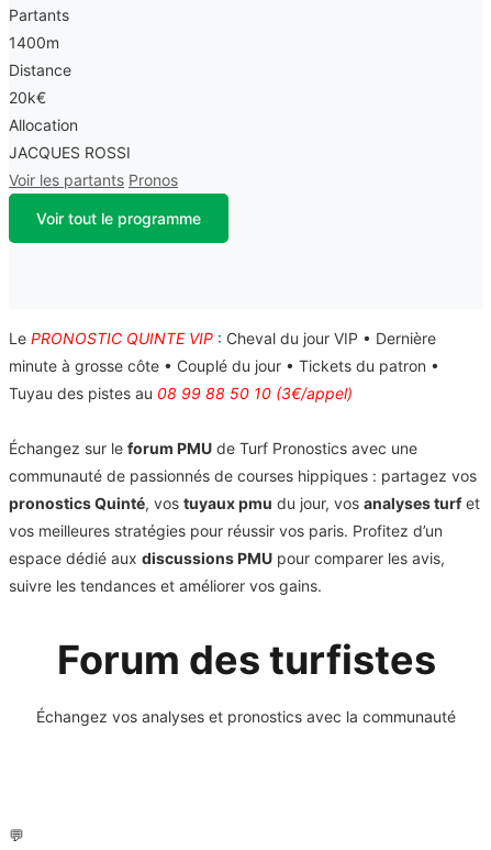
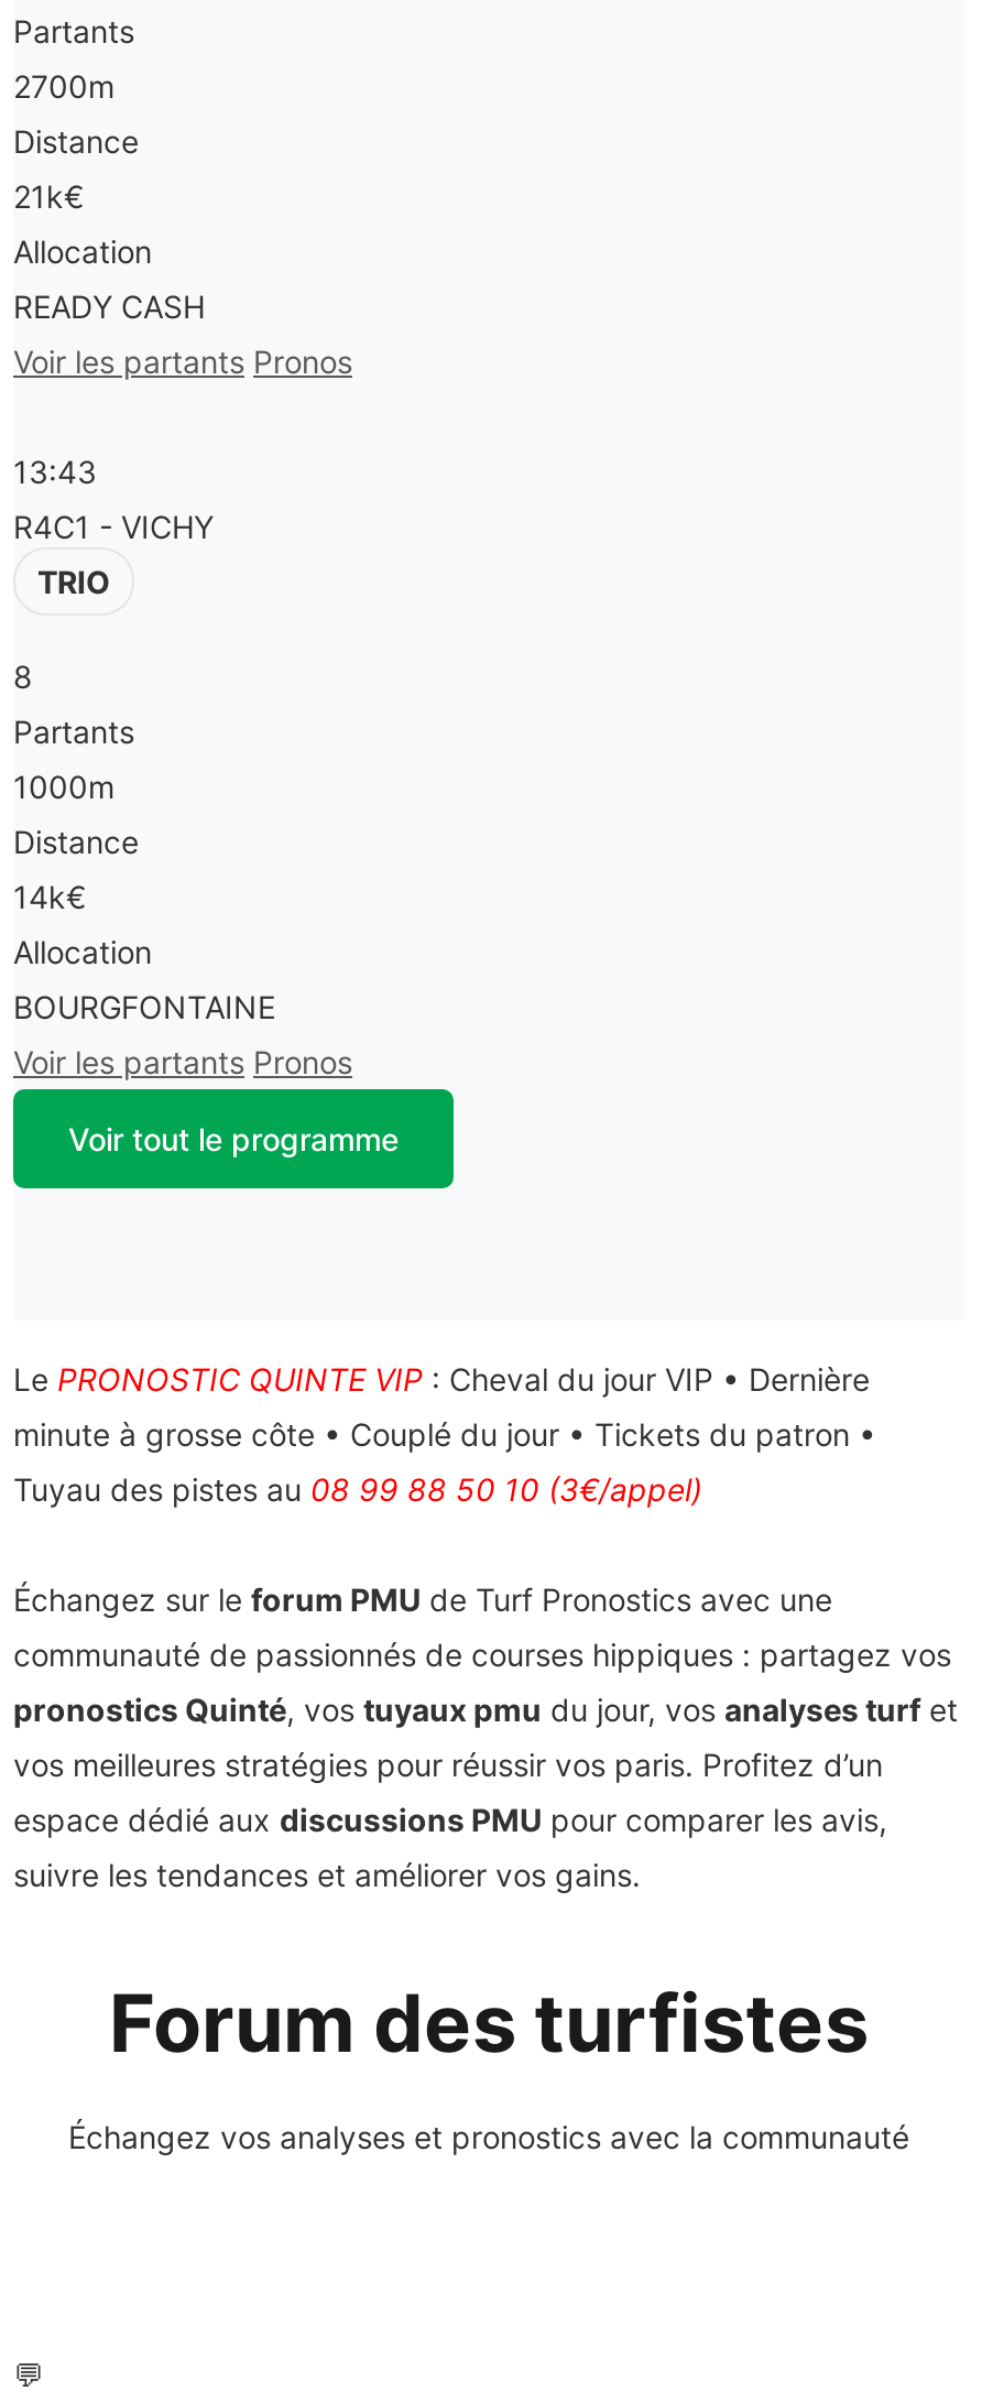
[9,33,59,52] 1400m -> [13,67,114,104] 2700m
[9,88,46,107] 20k€ -> [13,177,84,214] 21k€
[9,143,131,162] JACQUES ROSSI -> [13,287,352,1025] READY CASH | Voir les partants Pronos | 13:43 | R4C1 - VICHY | TRIO | 8 | Partants | 1000m | Distance | 14k€ | Allocation | BOURGFONTAINE

